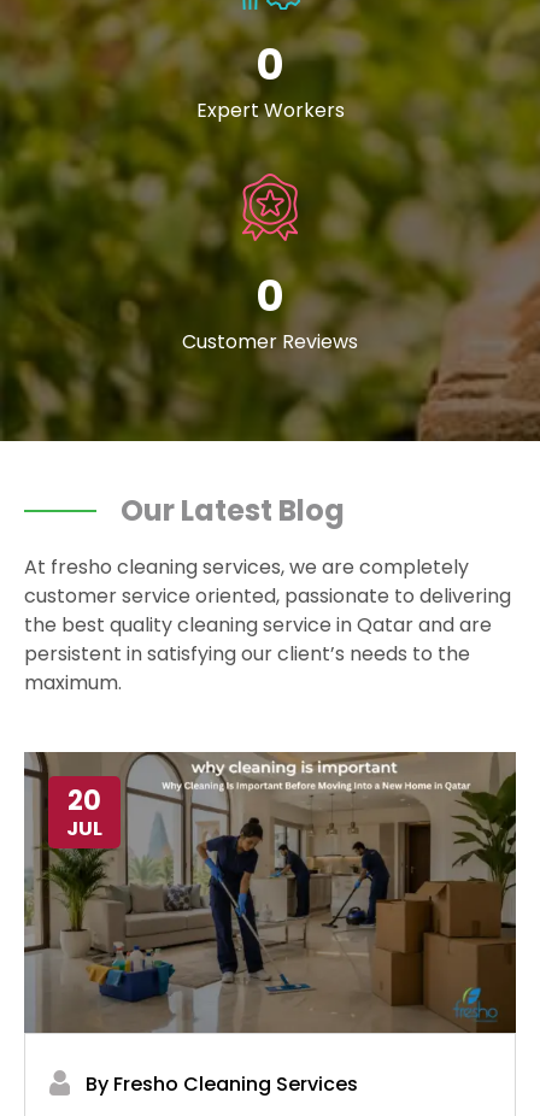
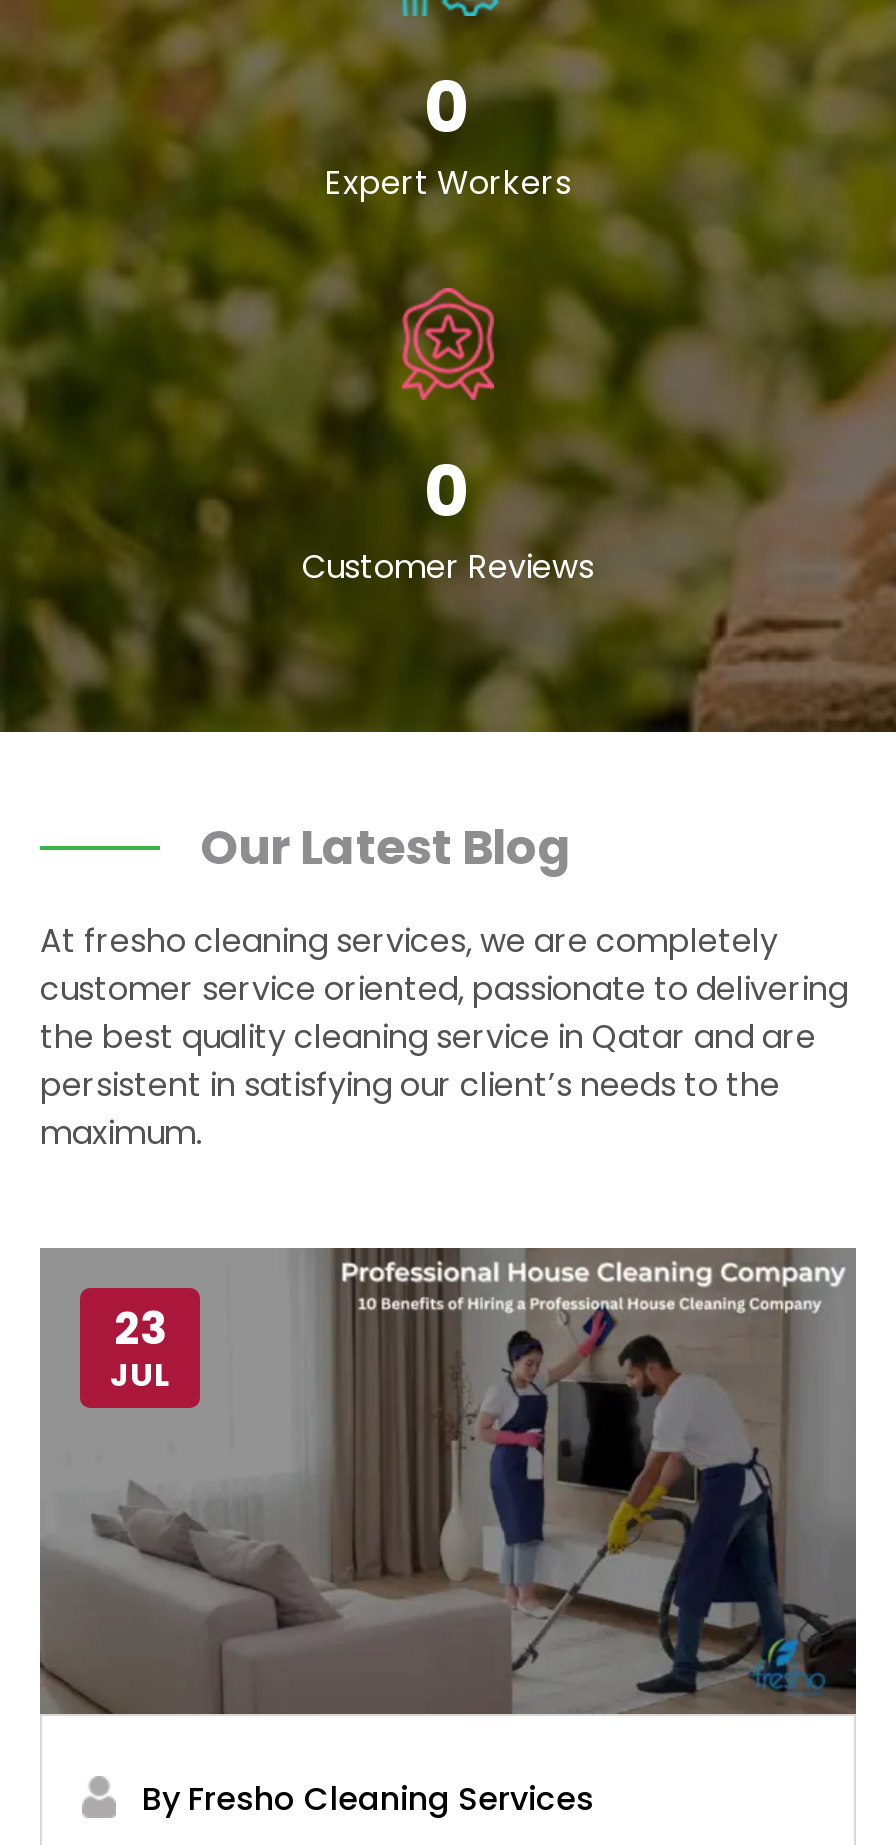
[24,752,516,1033] [image] | 20 -> [40,1248,856,1714] [image] | 23

